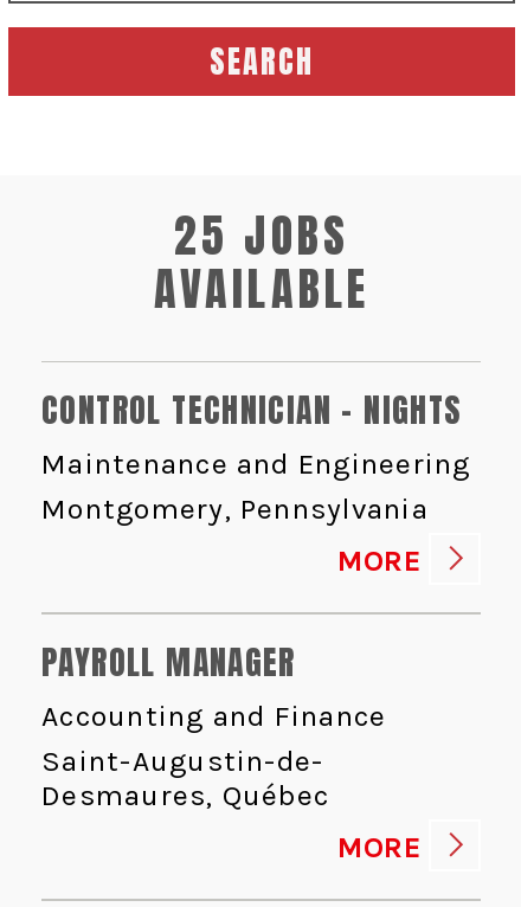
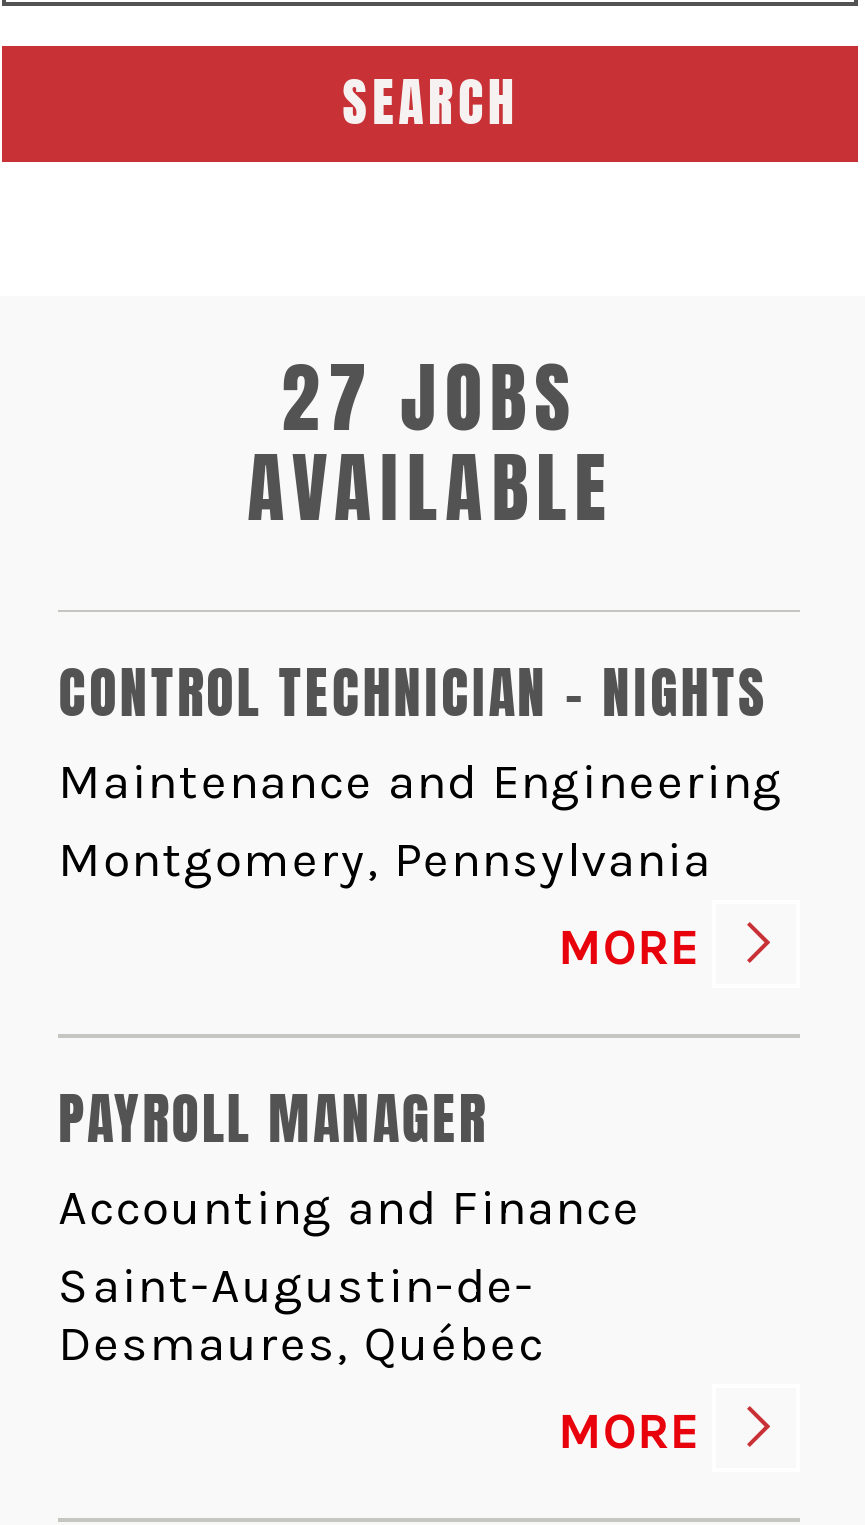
[174,201,350,270] 25 JOBS -> [282,339,578,455] 27 JOBS

